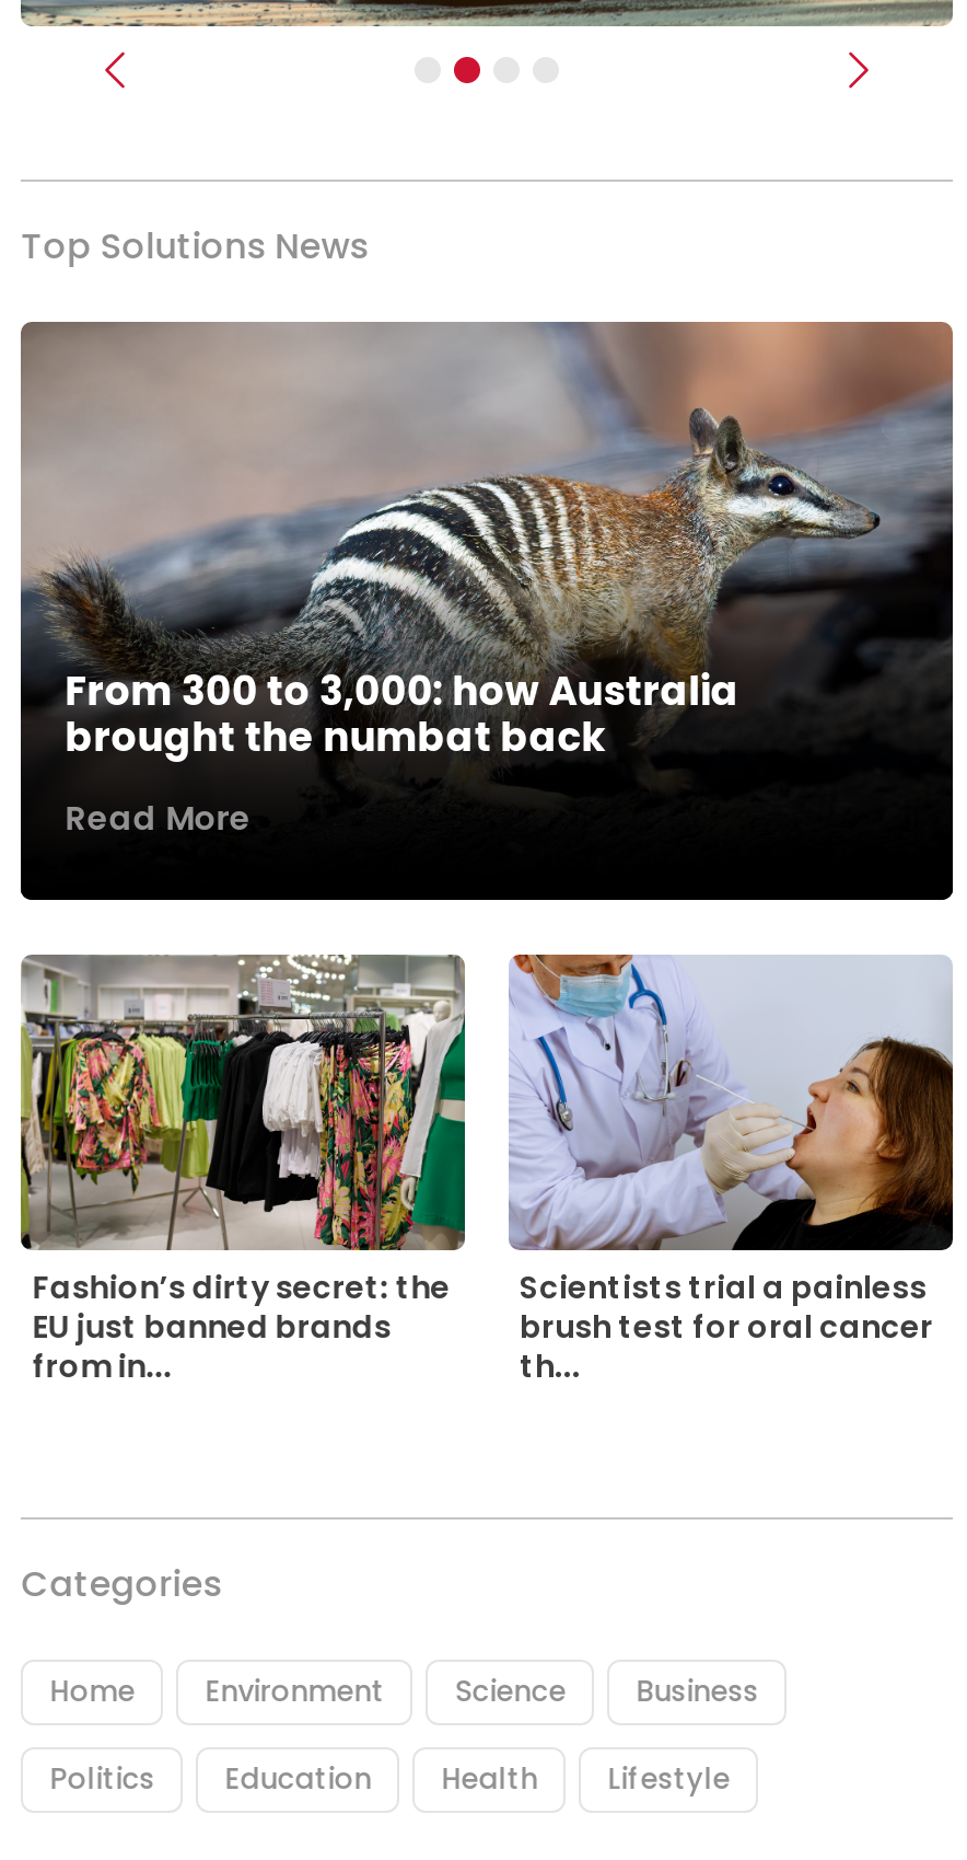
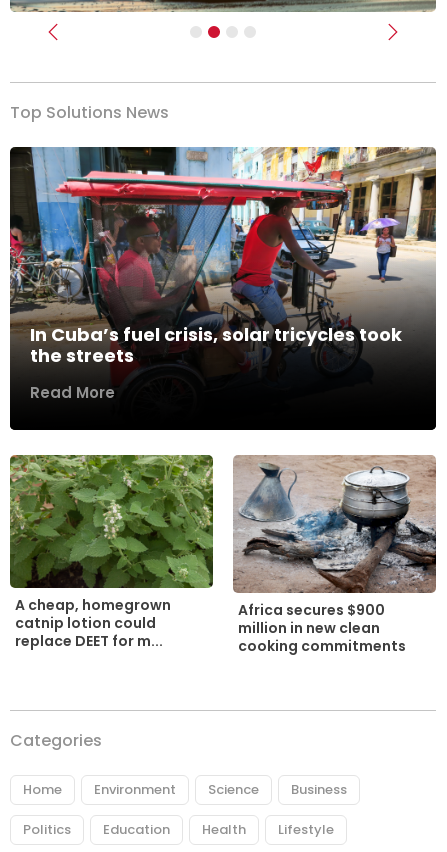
[21,320,955,763] [image] | From 300 to 3,000: how Australia | brought the numbat back -> [9,146,436,368] [image] | In Cuba’s fuel crisis, solar tricycles took | the streets
[21,955,467,1388] [image] | Fashion’s dirty secret: the | EU just banned brands | from in... -> [10,455,214,651] [image] | A cheap, homegrown | catnip lotion could | replace DEET for m...
[509,957,955,1388] [image] | Scientists trial a painless | brush test for oral cancer | th... -> [233,455,437,656] [image] | Africa secures $900 | million in new clean | cooking commitments

